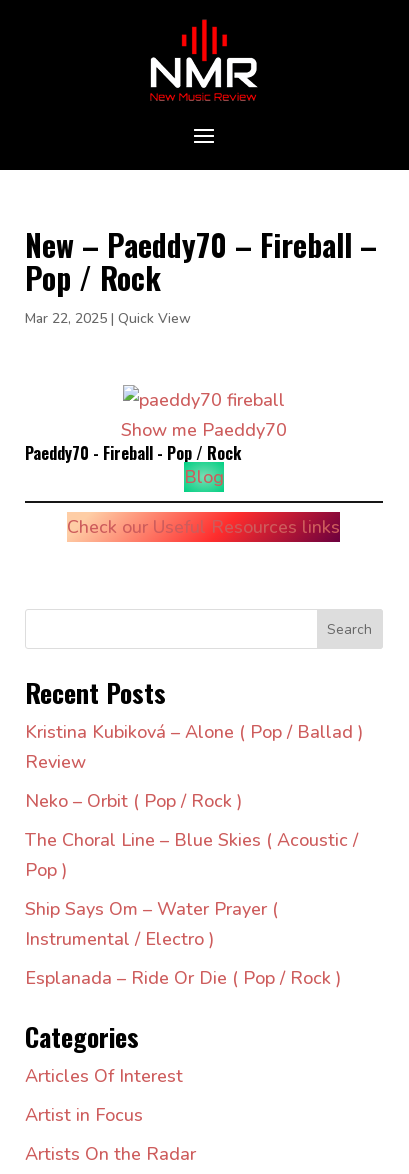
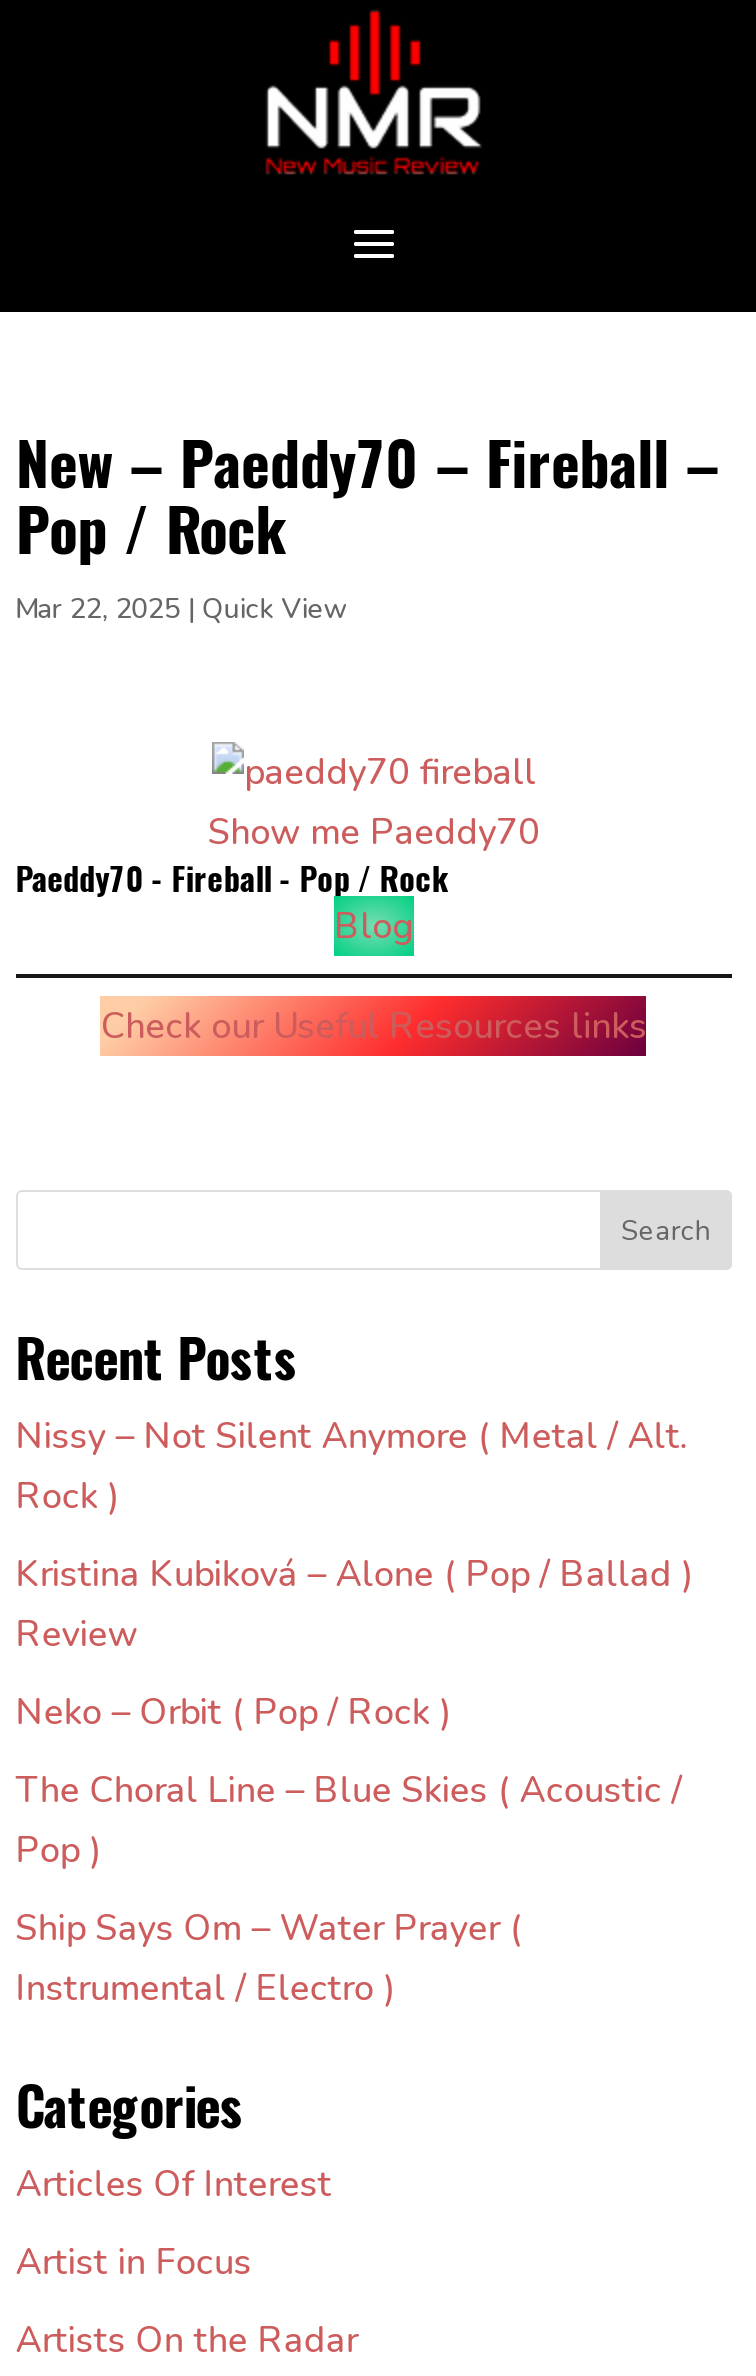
none -> [16,1412,688,1520] Nissy – Not Silent Anymore ( Metal / Alt. | Rock )
moved [25,720,363,951] -> [16,1550,692,2012]: Kristina Kubiková – Alone ( Pop / Ballad ) | Review | Neko – Orbit ( Pop / Rock ) | The Choral Line – Blue Skies ( Acoustic / | Pop ) | Ship Says Om – Water Prayer ( | Instrumental / Electro )
[25,966,341,990] Esplanada – Ride Or Die ( Pop / Rock ) -> none

